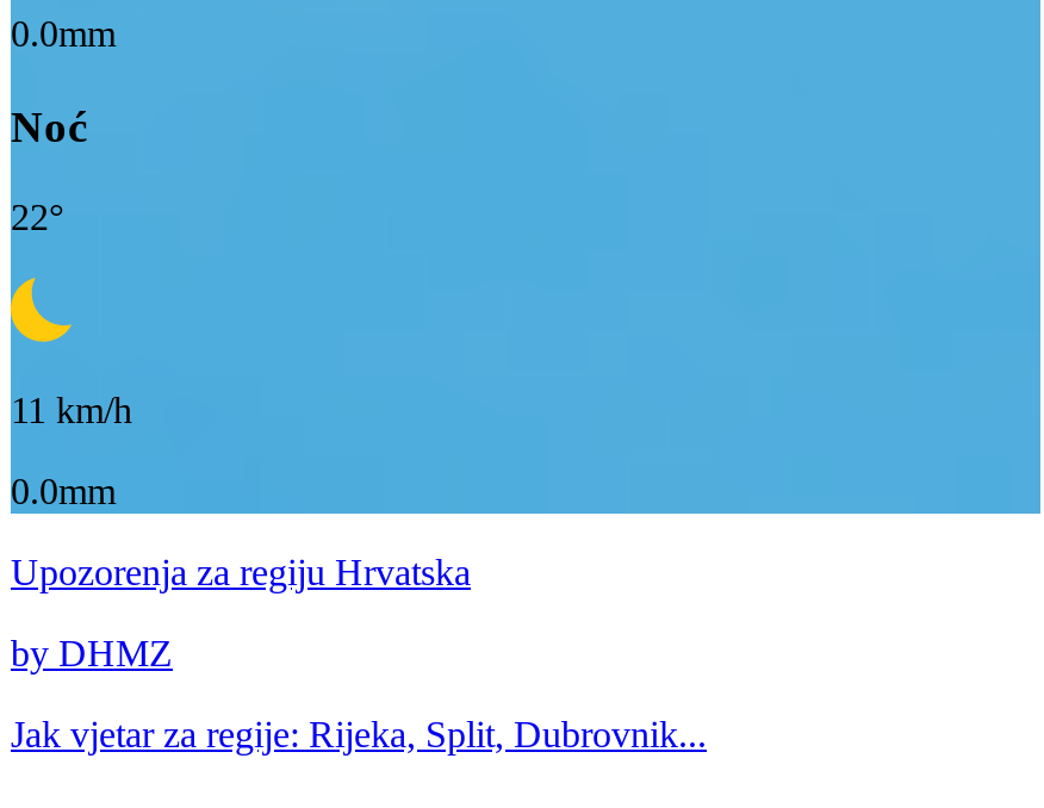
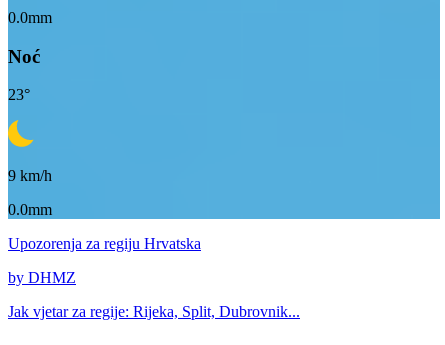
[11,198,63,238] 22° -> [8,86,30,103] 23°
[11,391,132,431] 11 km/h -> [8,167,52,184] 9 km/h

